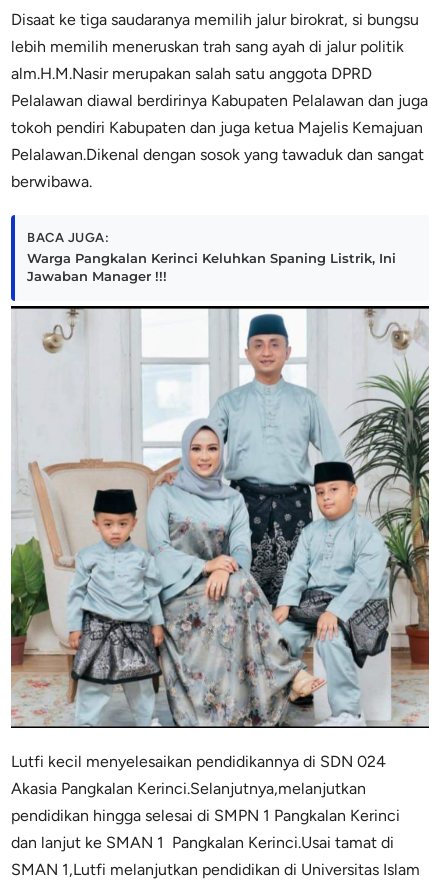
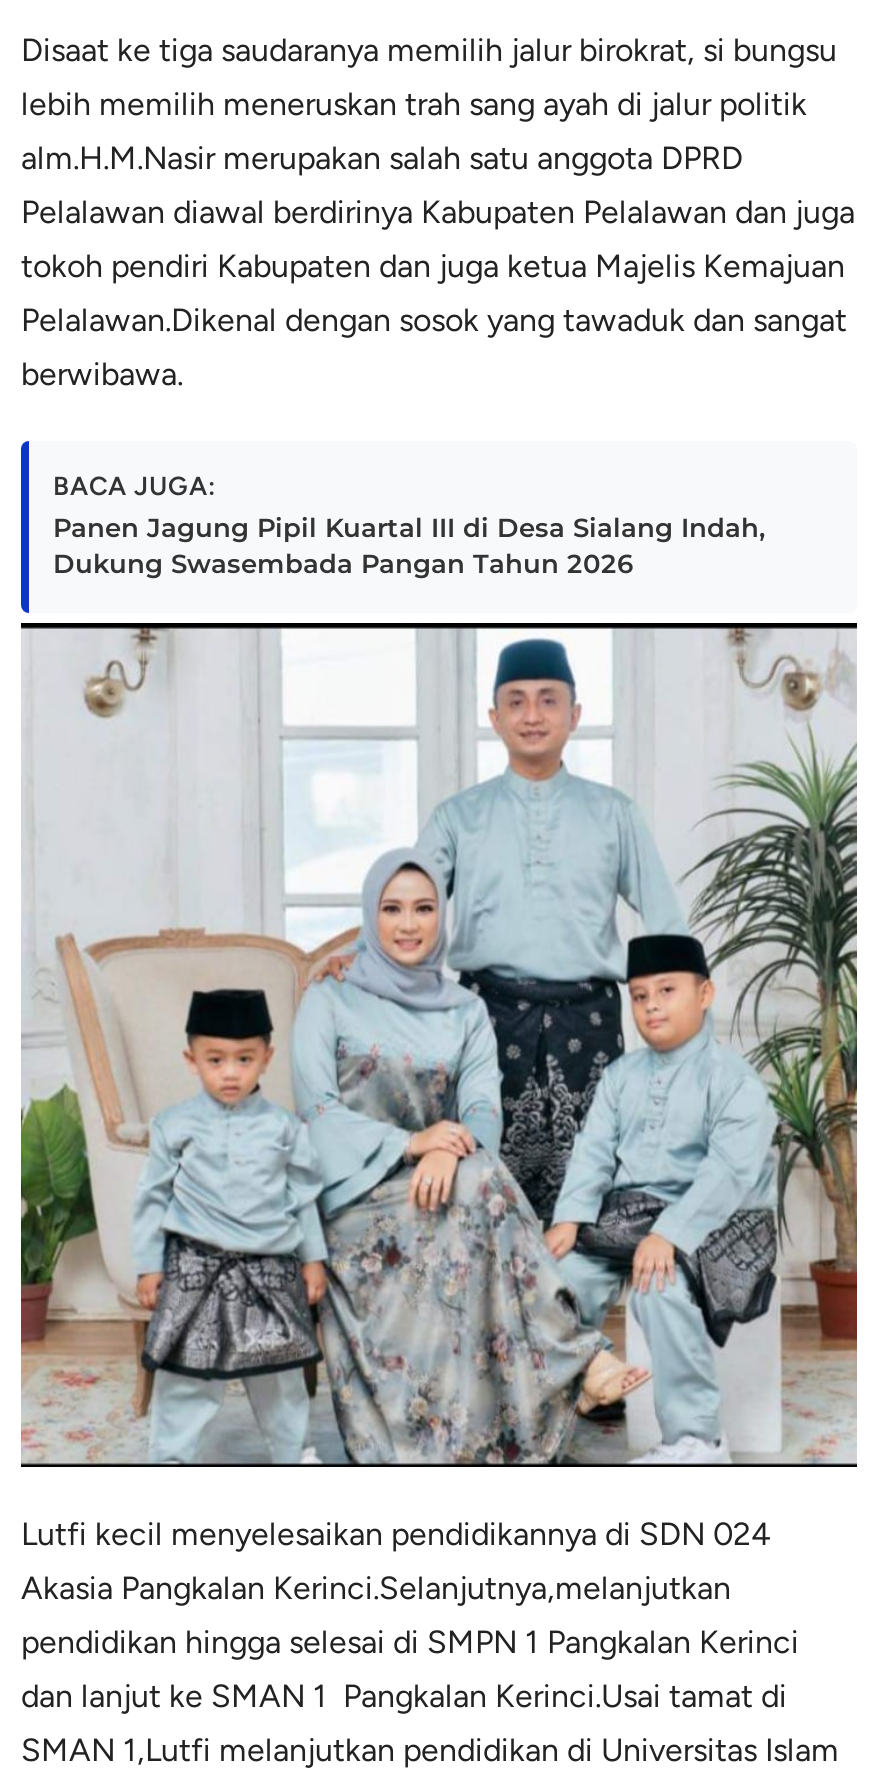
[27,250,396,284] Warga Pangkalan Kerinci Keluhkan Spaning Listrik, Ini | Jawaban Manager !!! -> [53,511,765,579] Panen Jagung Pipil Kuartal III di Desa Sialang Indah, | Dukung Swasembada Pangan Tahun 2026

